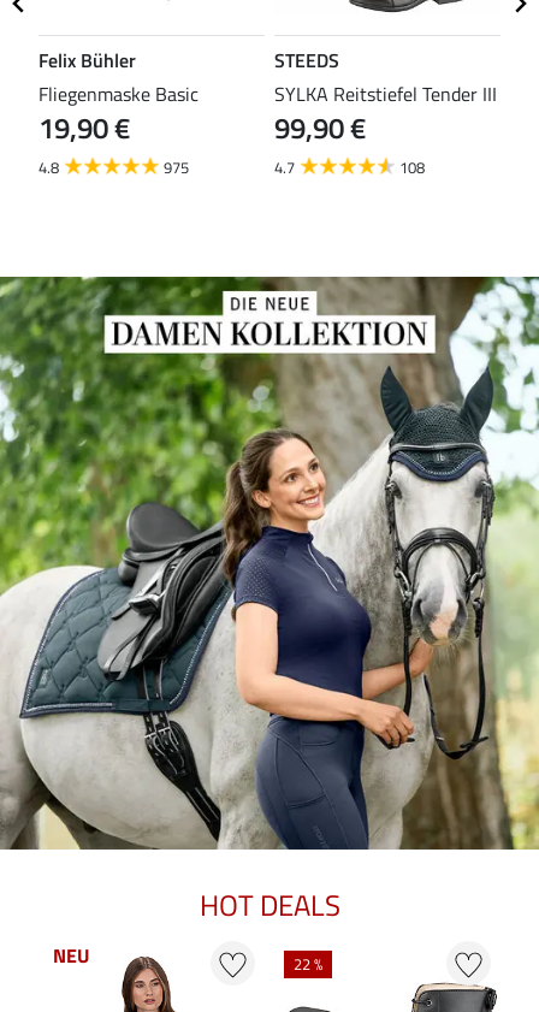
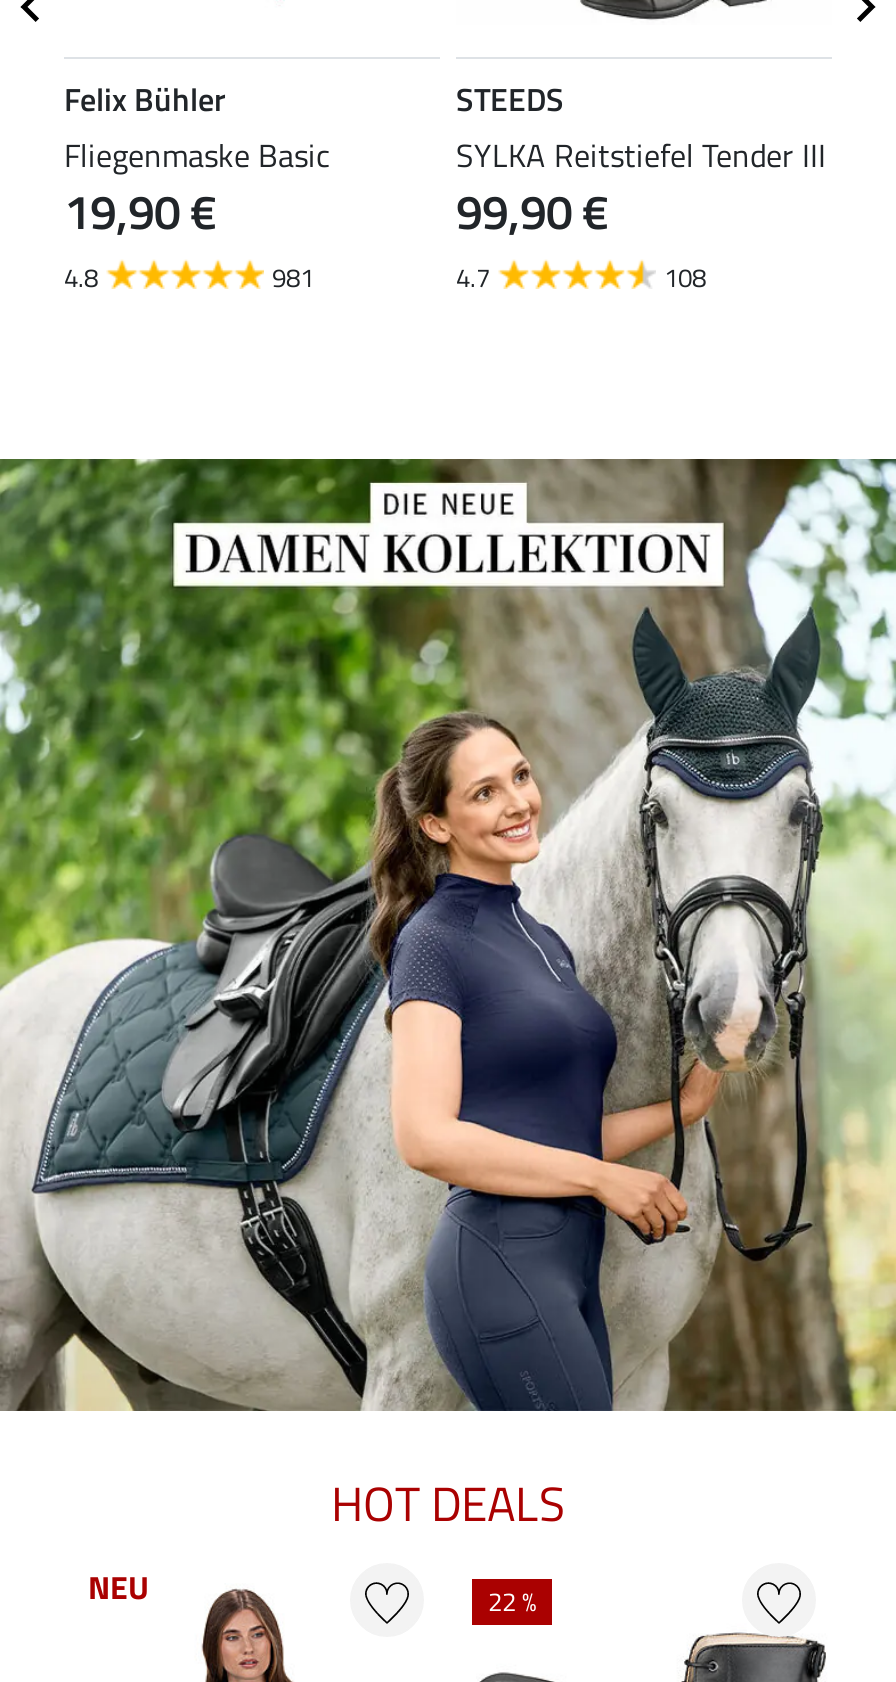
[164,155,189,179] 975 -> [272,257,314,297] 981

